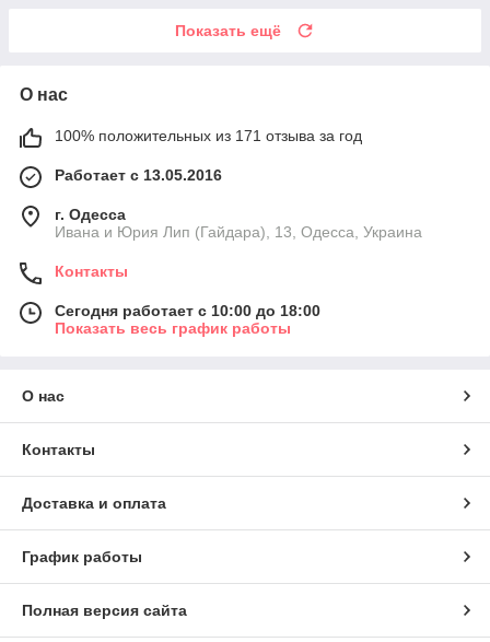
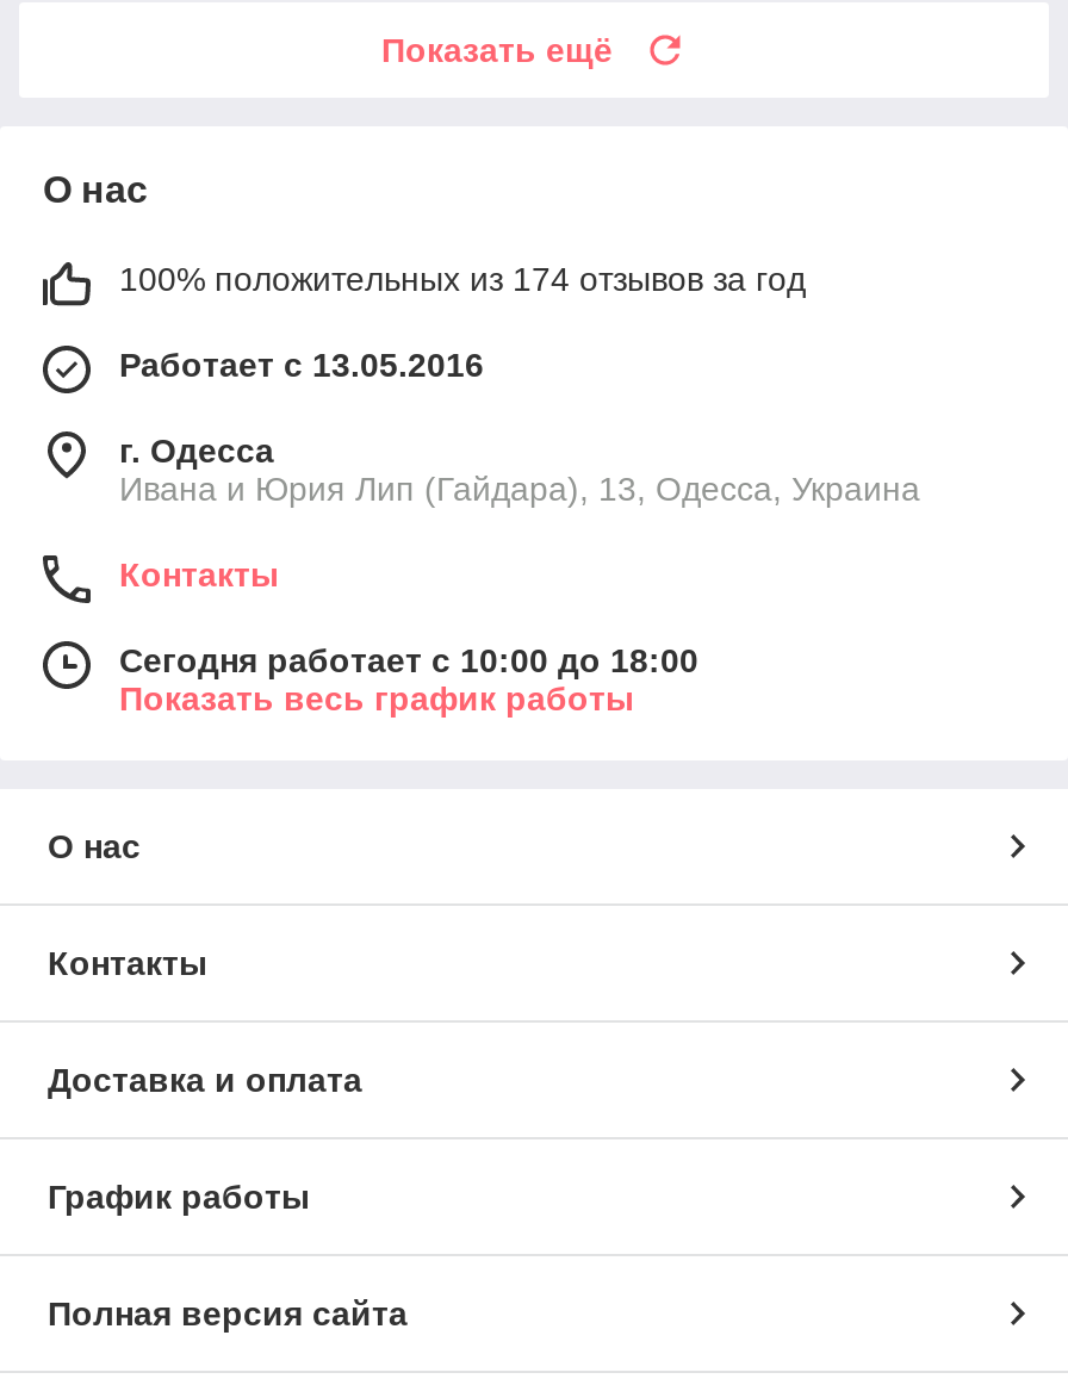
[55,127,362,144] 100% положительных из 171 отзыва за год -> [119,259,806,298] 100% положительных из 174 отзывов за год

